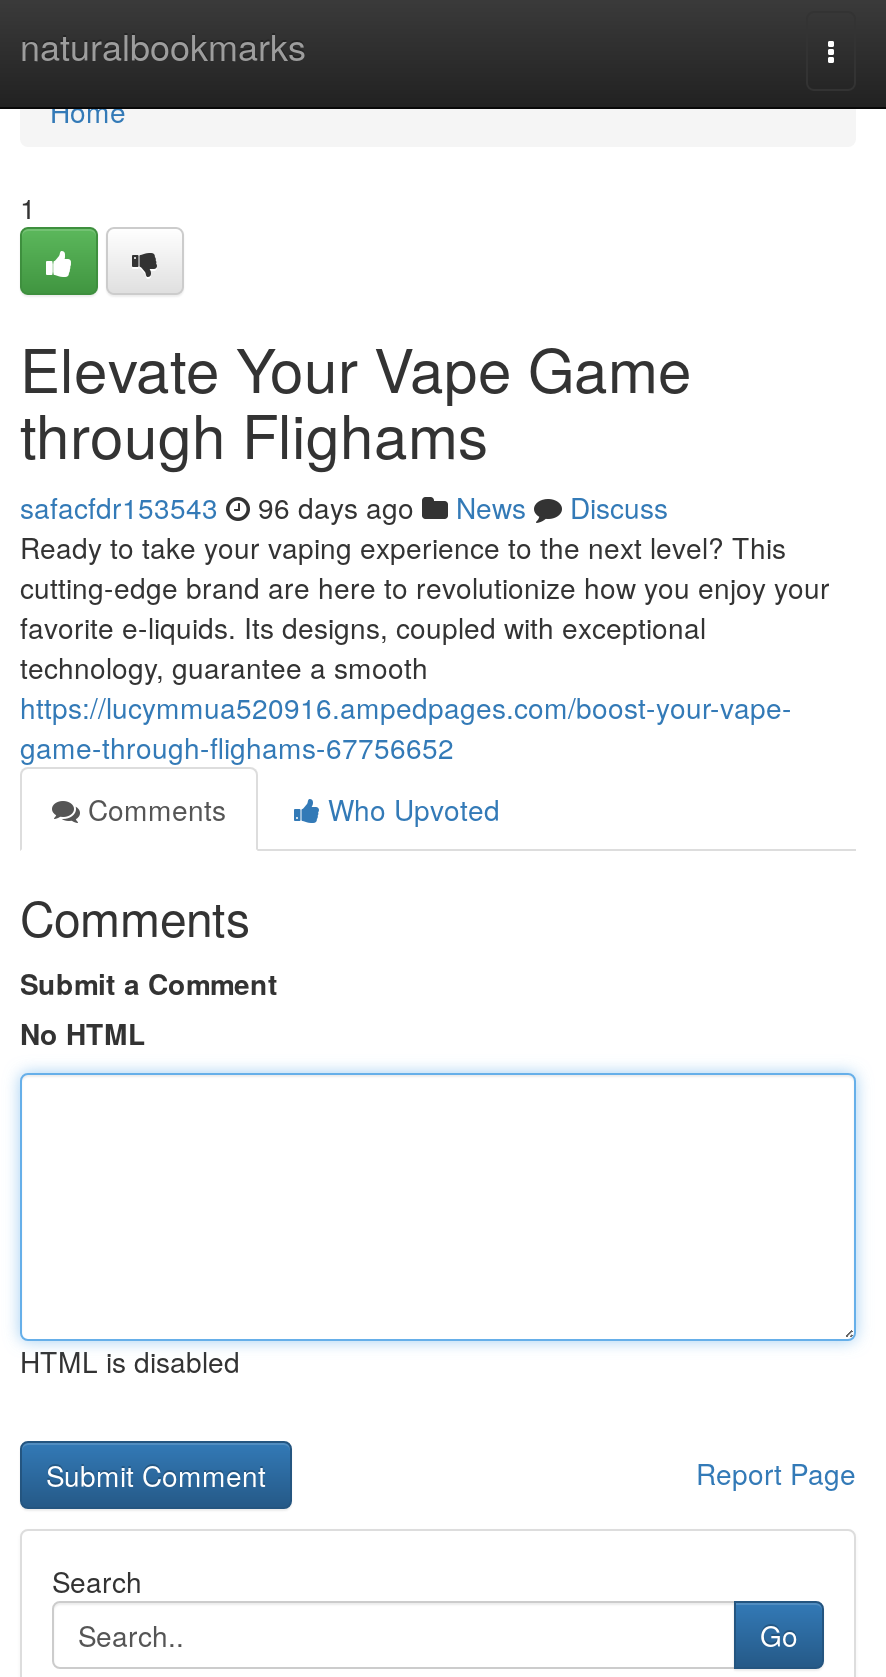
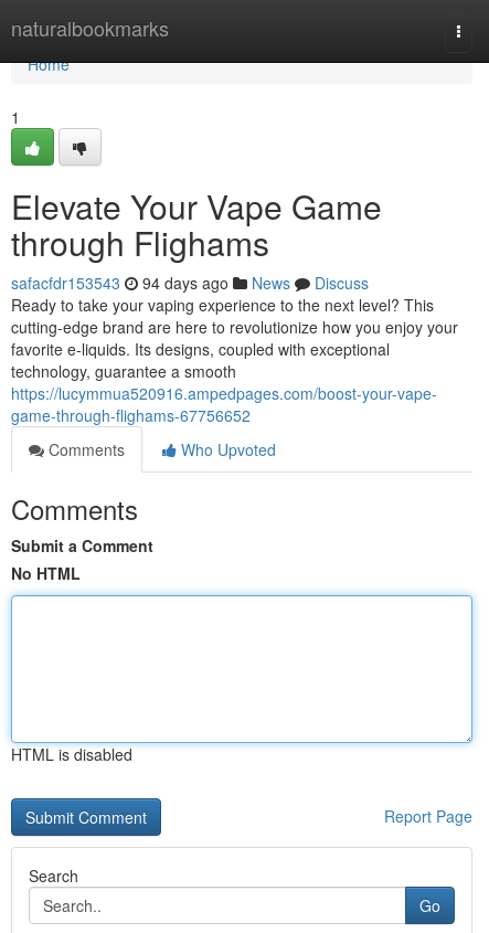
[20,487,668,527] safacfdr153543 96 days ago News Discuss -> [11,272,369,294] safacfdr153543 94 days ago News Discuss

